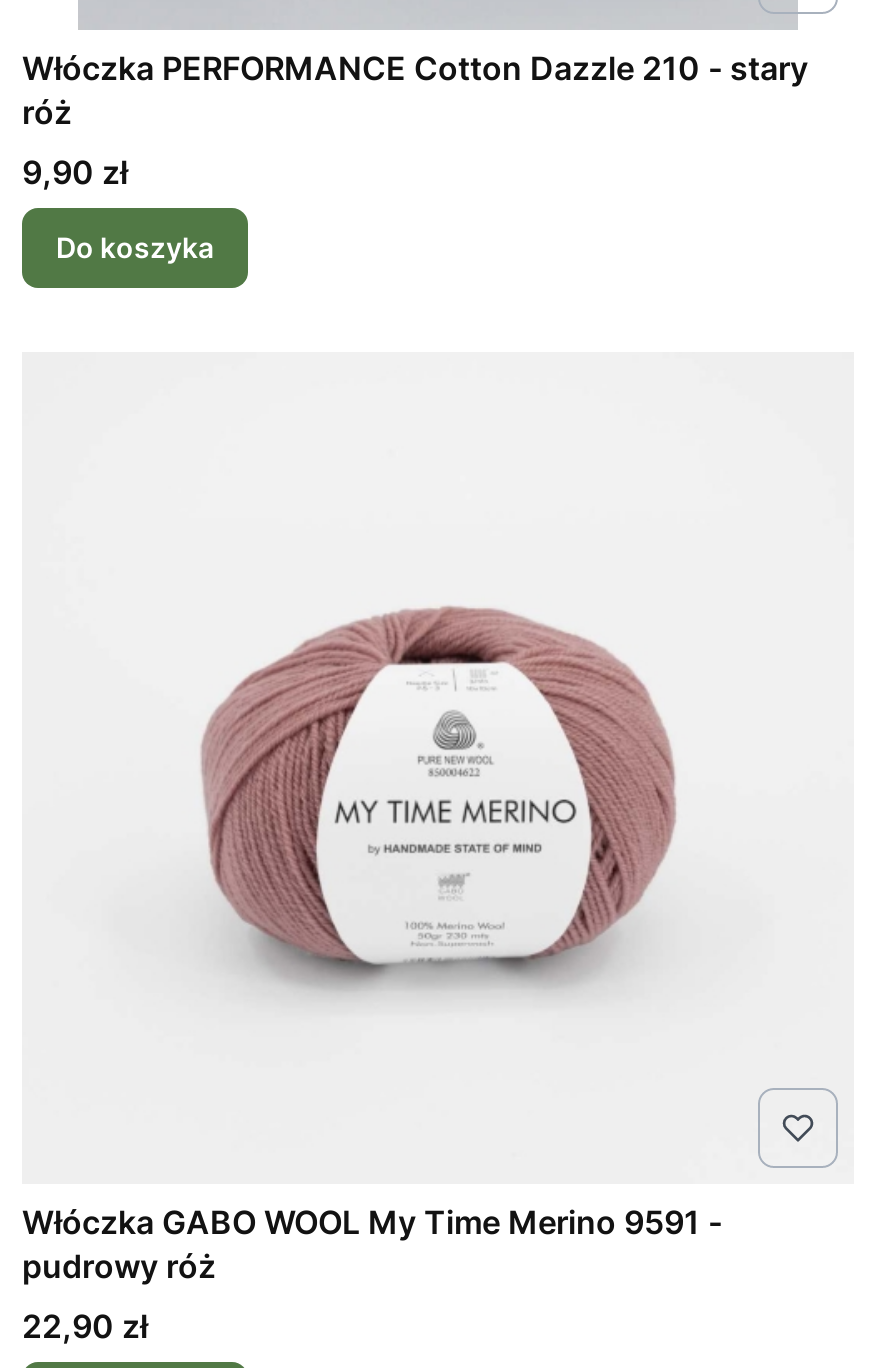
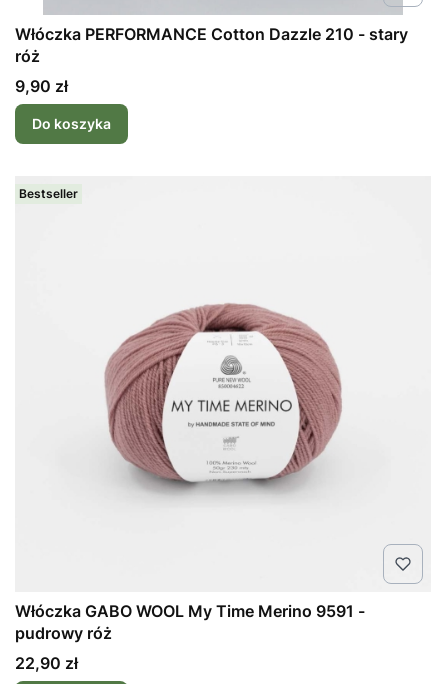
none -> [19,186,78,201] Bestseller

